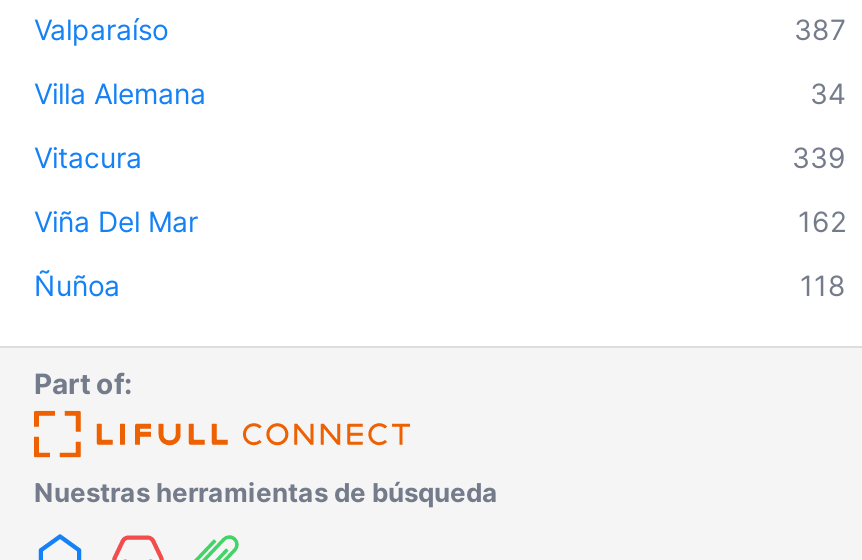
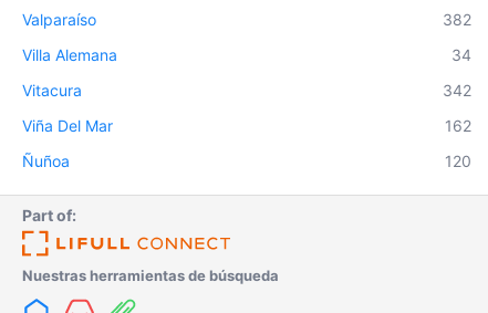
[794,11,846,45] 387 -> [443,10,471,28] 382
[792,139,846,173] 339 -> [443,80,471,99] 342
[800,267,846,301] 118 -> [445,151,471,170] 120

